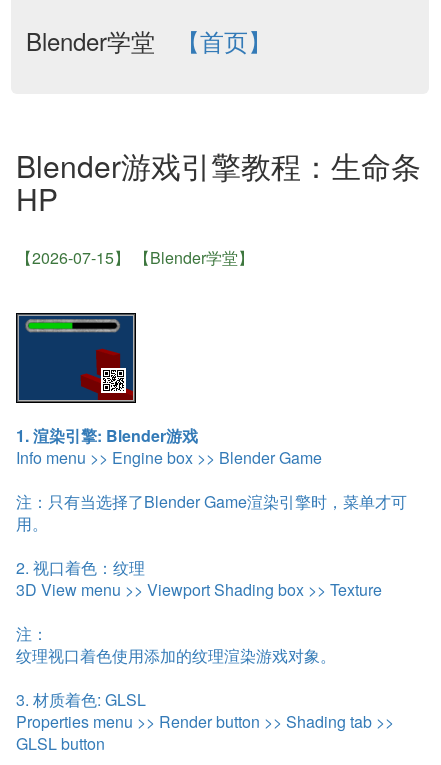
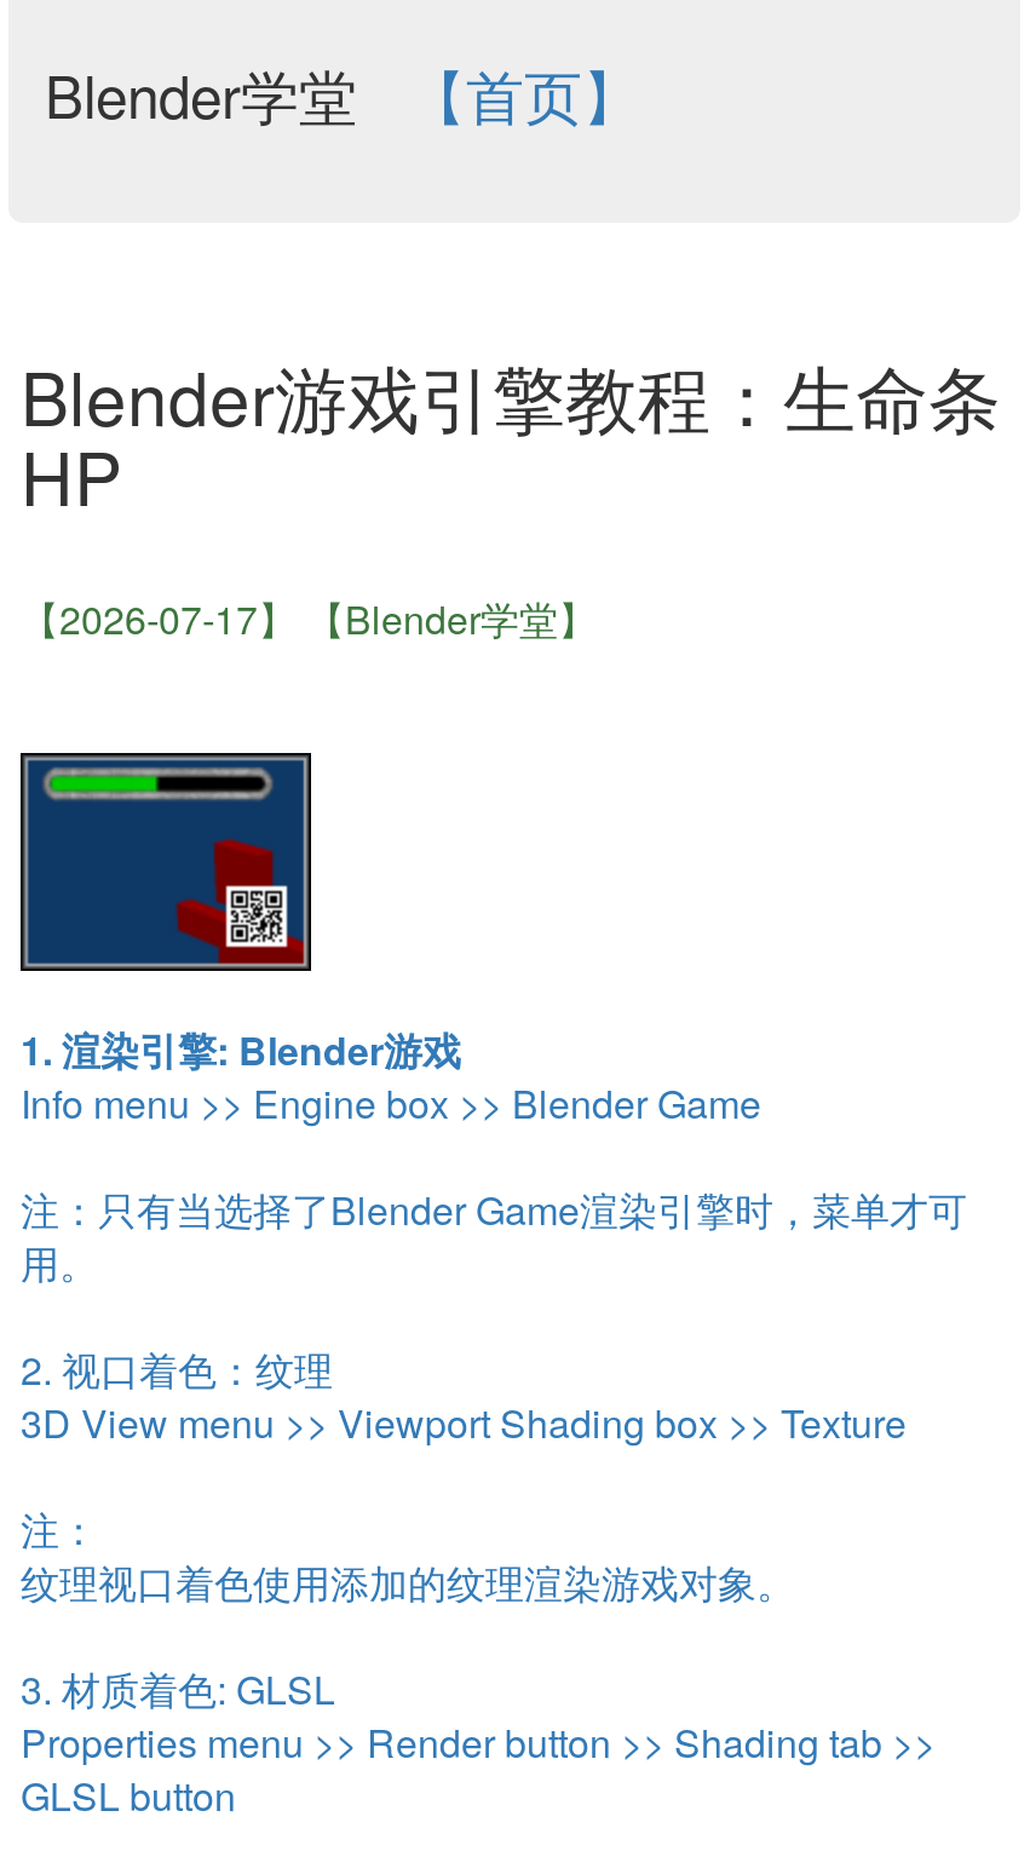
[16,246,254,269] 【2026-07-15】 【Blender学堂】 -> [21,591,597,646] 【2026-07-17】 【Blender学堂】

